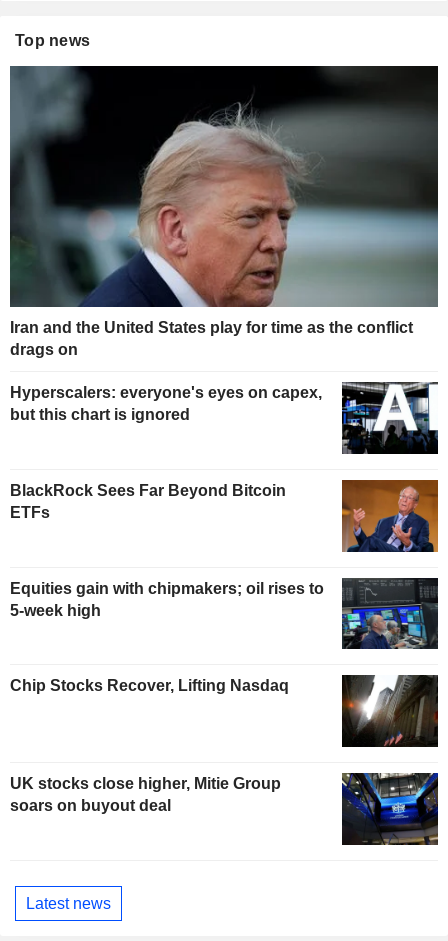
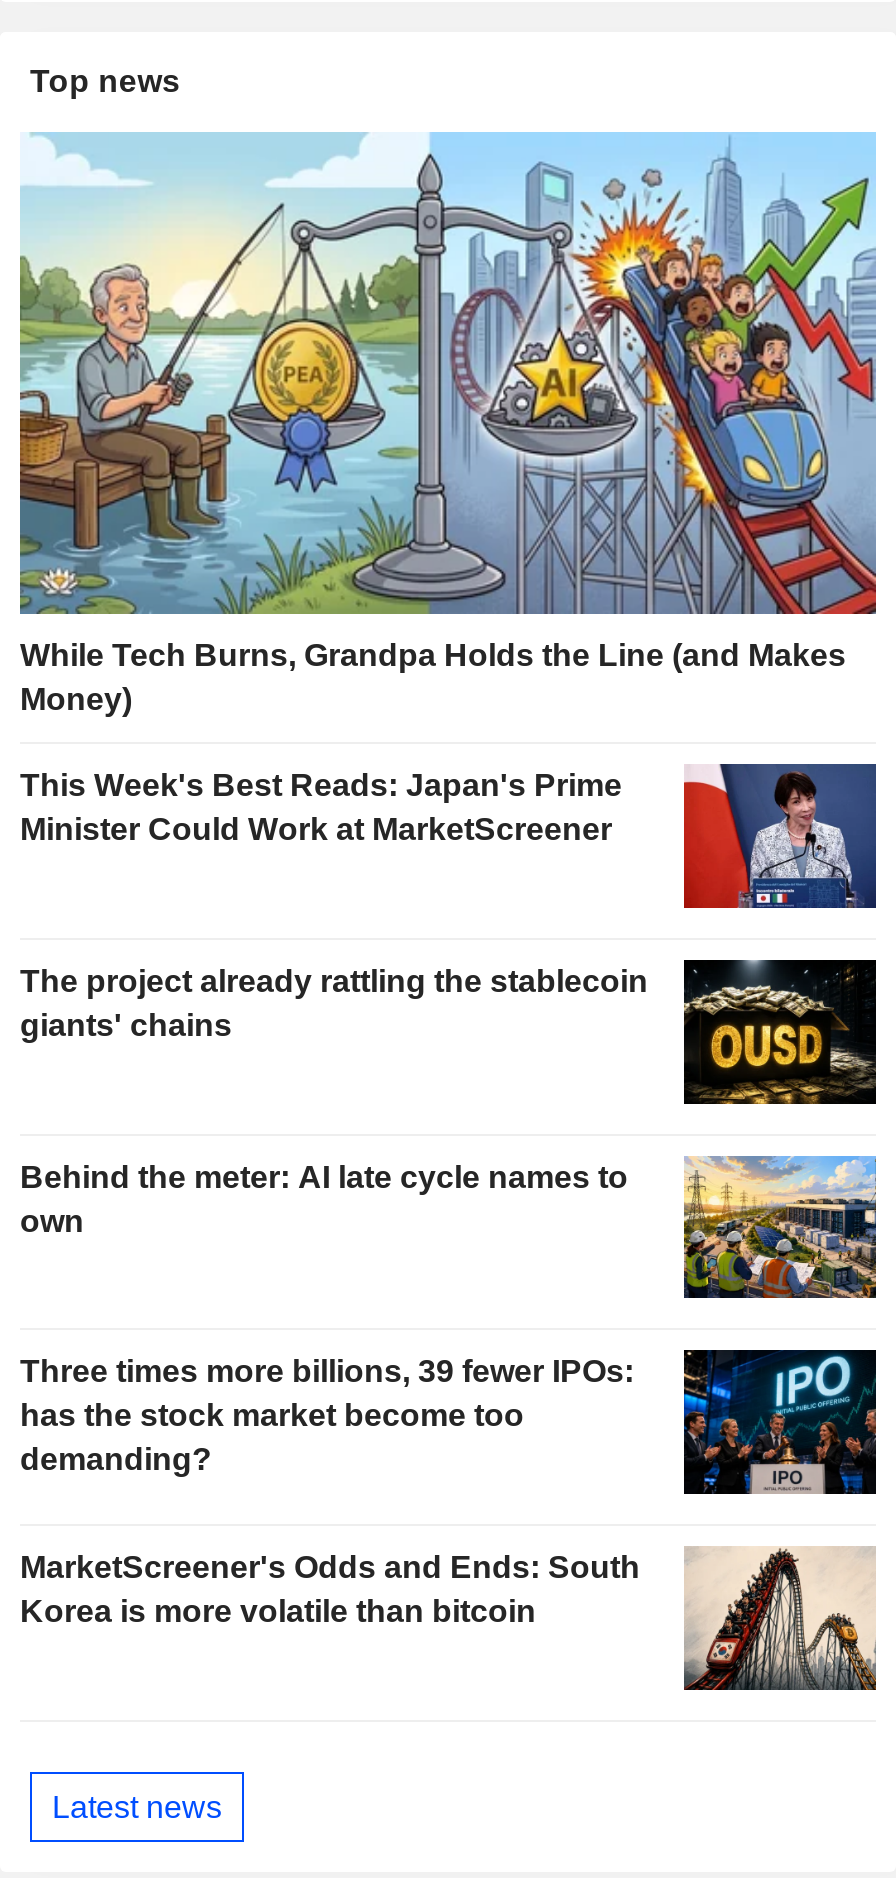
[9,65,439,358] [image] | Iran and the United States play for time as the conflict | drags on -> [18,132,876,716] [image] | While Tech Burns, Grandpa Holds the Line (and Makes | Money)
[10,381,438,455] [image] | Hyperscalers: everyone's eyes on capex, | but this chart is ignored -> [20,764,878,910] [image] | This Week's Best Reads: Japan's Prime | Minister Could Work at MarketScreener
[10,482,286,521] BlackRock Sees Far Beyond Bitcoin | ETFs -> [20,964,648,1042] The project already rattling the stablecoin | giants' chains
[341,479,439,553] [image] -> [682,958,878,1106] [image]
[10,577,439,650] [image] | Equities gain with chipmakers; oil rises to | 5-week high -> [20,1154,878,1300] [image] | Behind the meter: AI late cycle names to | own
[10,677,289,694] Chip Stocks Recover, Lifting Nasdaq -> [20,1355,634,1477] Three times more billions, 39 fewer IPOs: | has the stock market become too | demanding?
[341,674,438,747] [image] -> [682,1348,876,1494] [image]
[10,775,281,814] UK stocks close higher, Mitie Group | soars on buyout deal -> [20,1551,640,1629] MarketScreener's Odds and Ends: South | Korea is more volatile than bitcoin
[341,772,439,845] [image] -> [684,1546,876,1690] [image]

